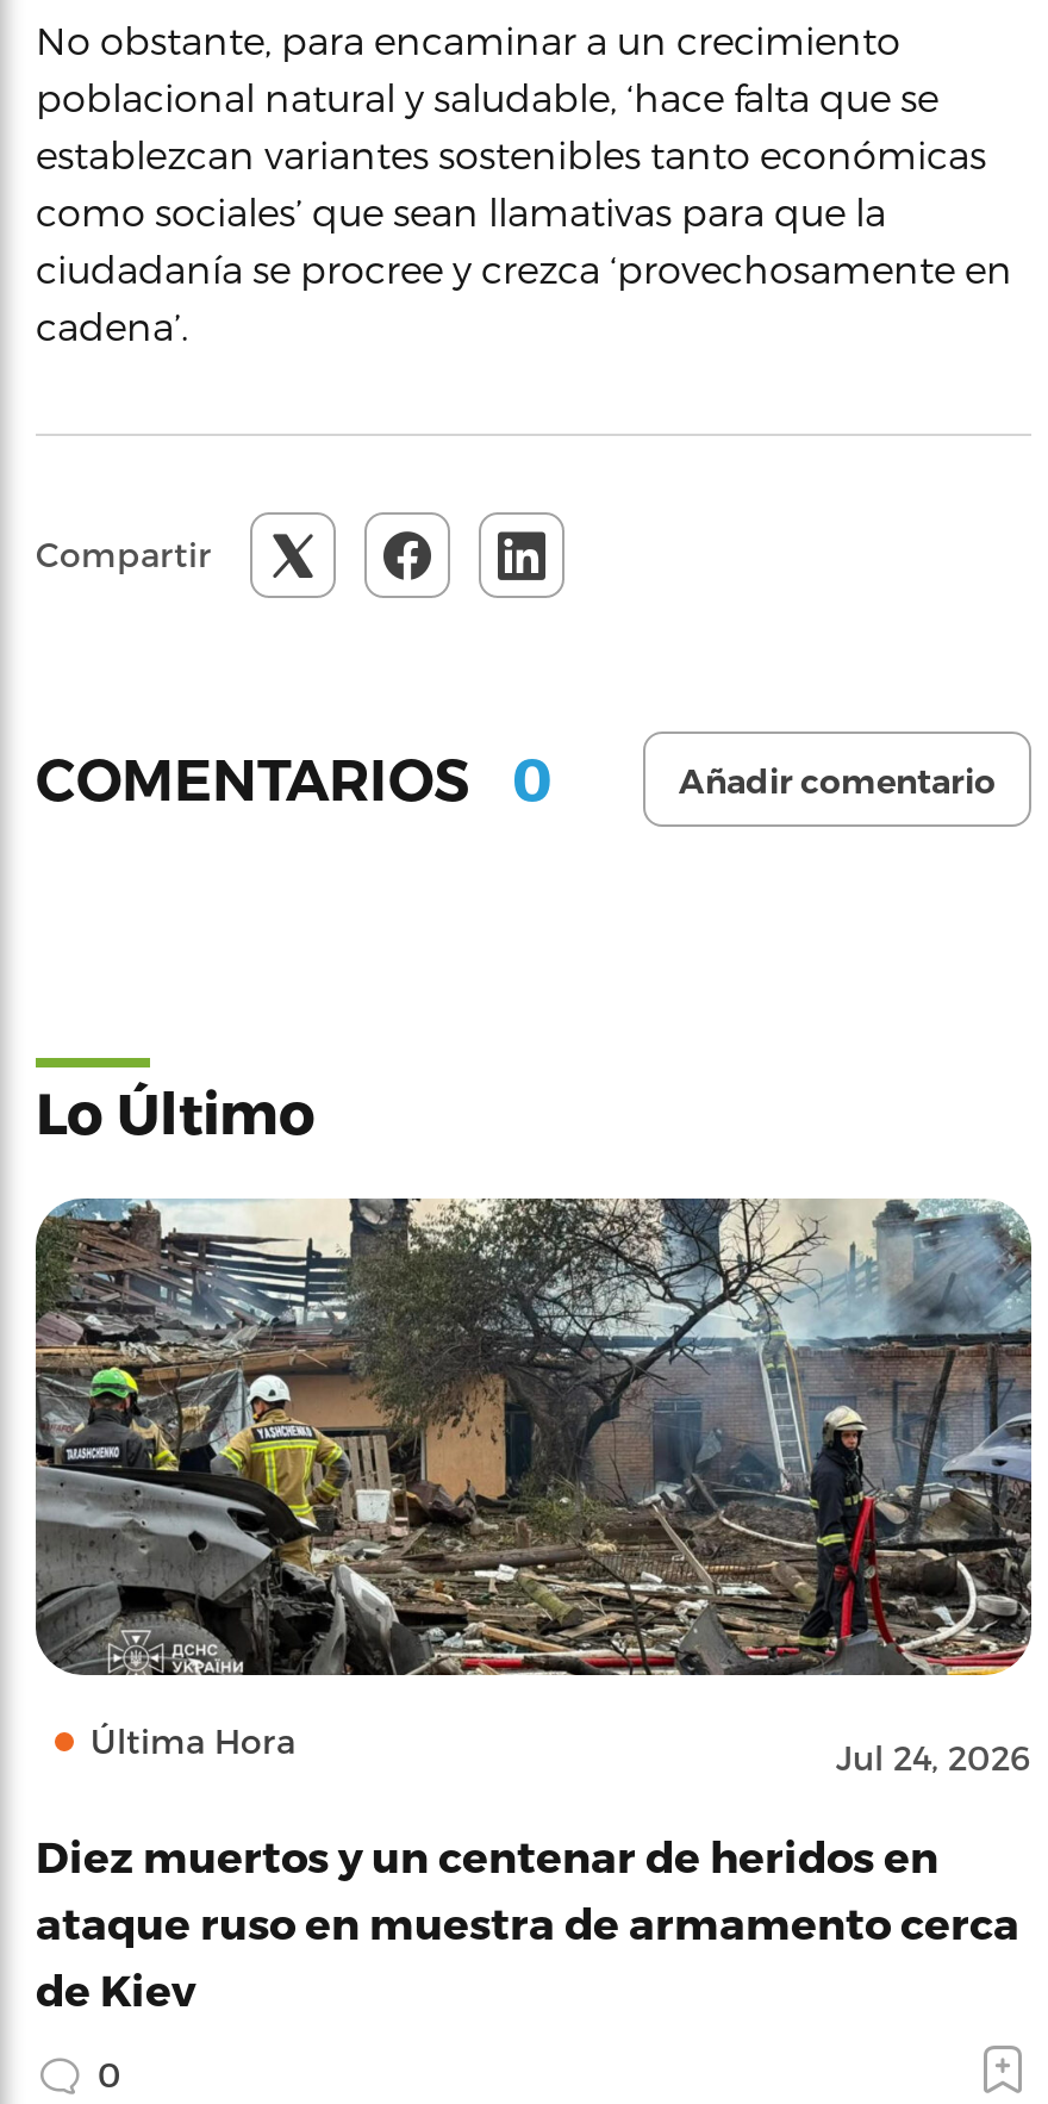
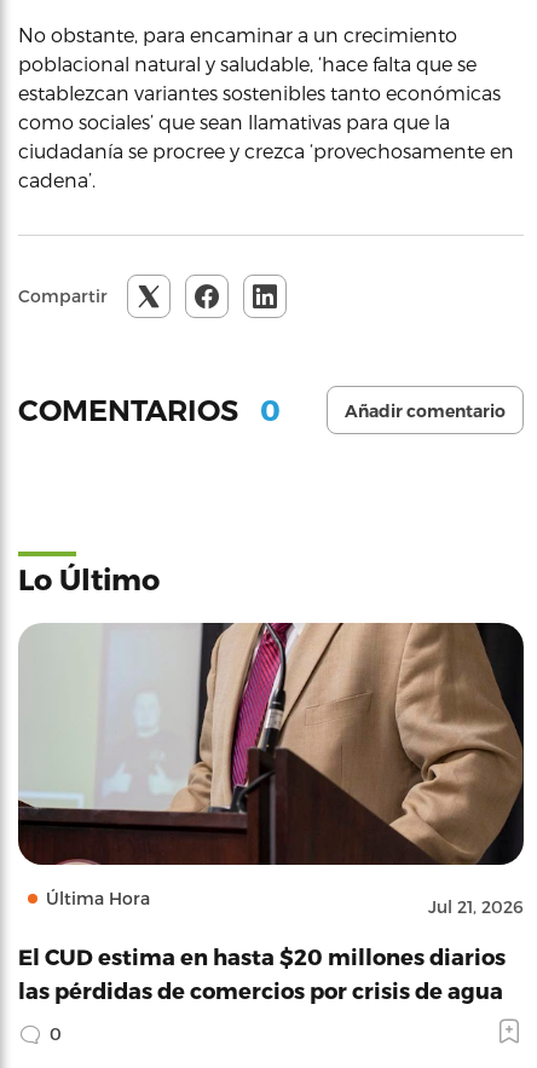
[33,1196,1034,1778] [image] | Jul 24, 2026 -> [17,622,525,917] [image] | Jul 21, 2026
[36,1830,1019,2013] Diez muertos y un centenar de heridos en | ataque ruso en muestra de armamento cerca | de Kiev -> [18,943,506,1003] El CUD estima en hasta $20 millones diarios | las pérdidas de comercios por crisis de agua

